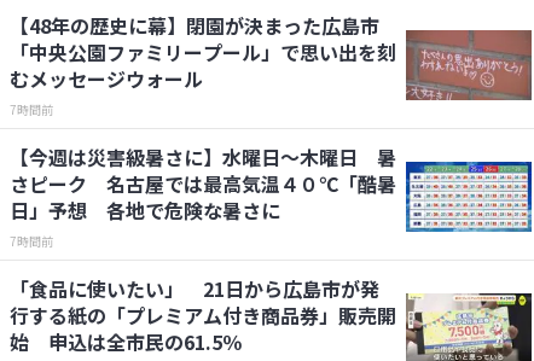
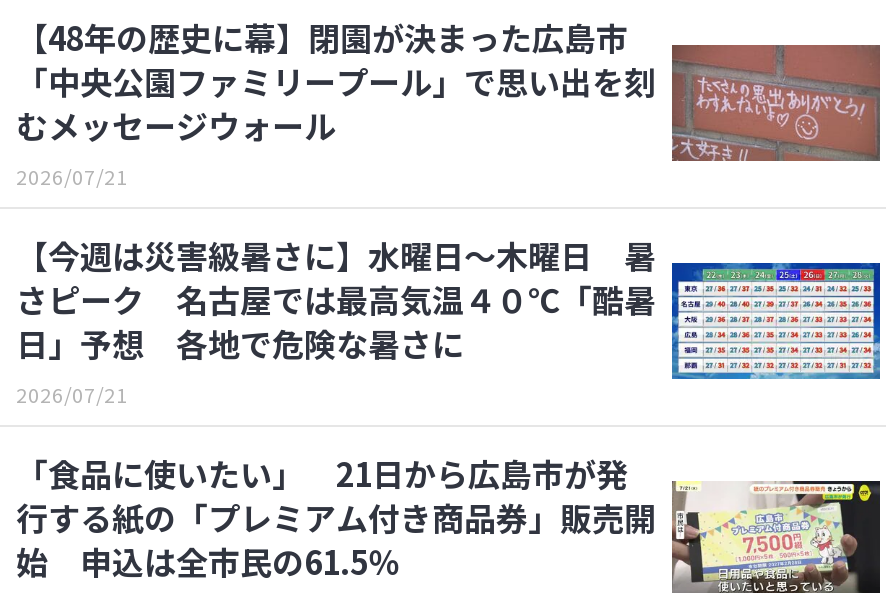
[10,100,53,118] 7時間前 -> [16,161,128,191] 2026/07/21
[10,232,53,250] 7時間前 -> [16,379,128,409] 2026/07/21

